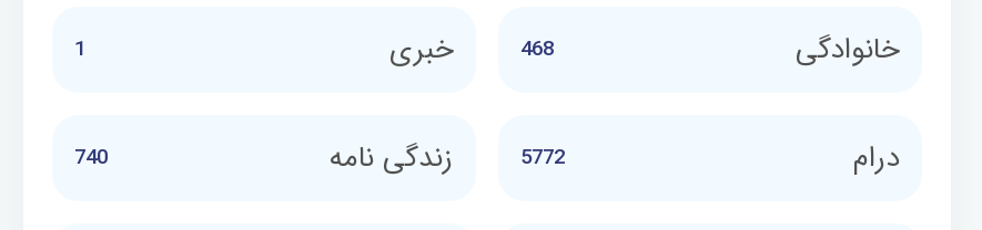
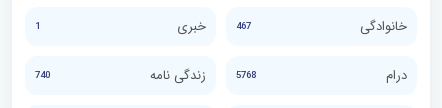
[389,27,554,73] 468 خبری -> [177,16,251,37] 467 خبری
[330,135,565,181] 5772 زندگی نامه -> [150,65,256,86] 5768 زندگی نامه

